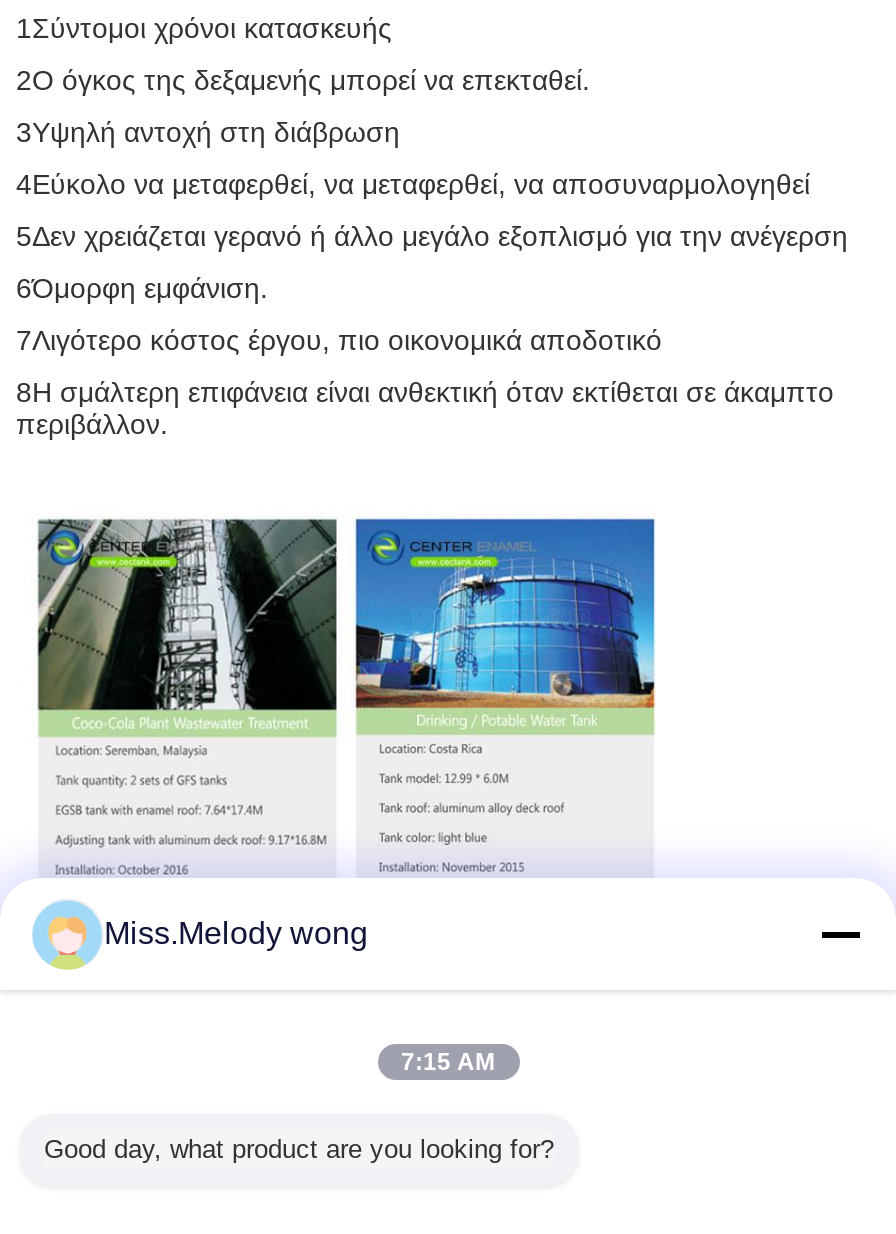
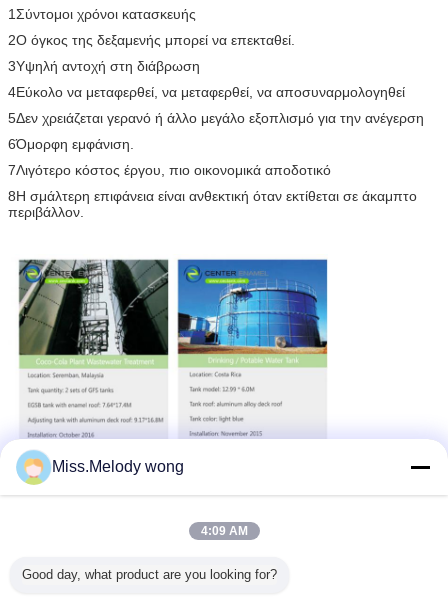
[401,1048,495,1076] 7:15 AM -> [200,524,247,538] 4:09 AM

